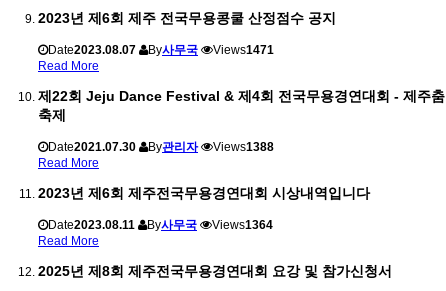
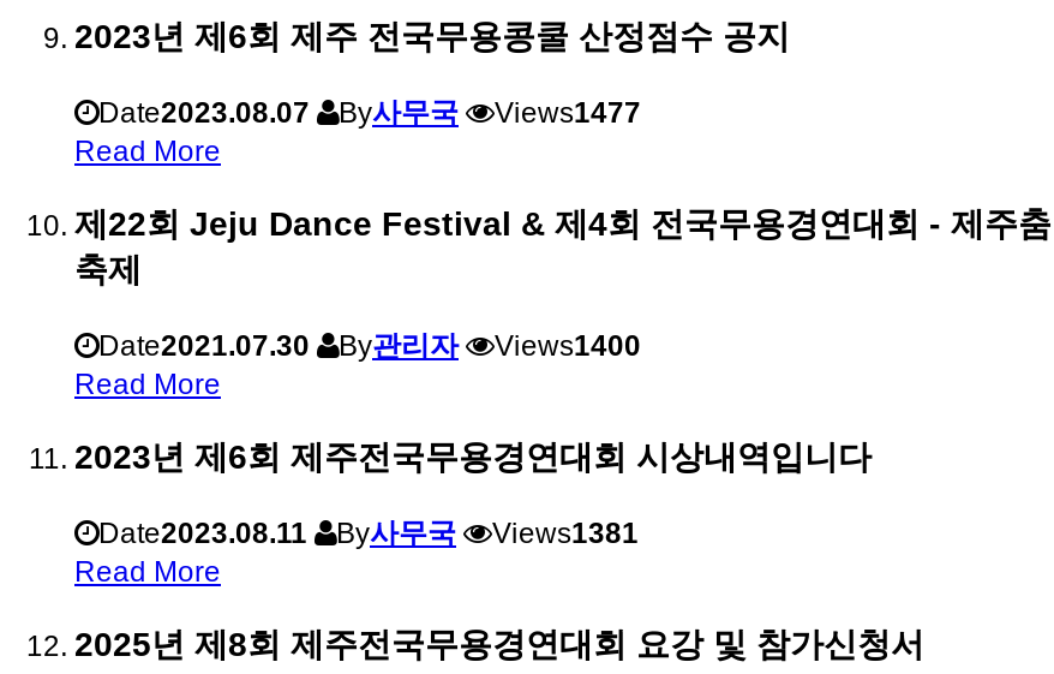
[213,43,274,57] Views1471 -> [495,95,641,129] Views1477
[213,140,274,154] Views1388 -> [495,329,641,362] Views1400
[212,218,273,232] Views1364 -> [492,516,639,550] Views1381

